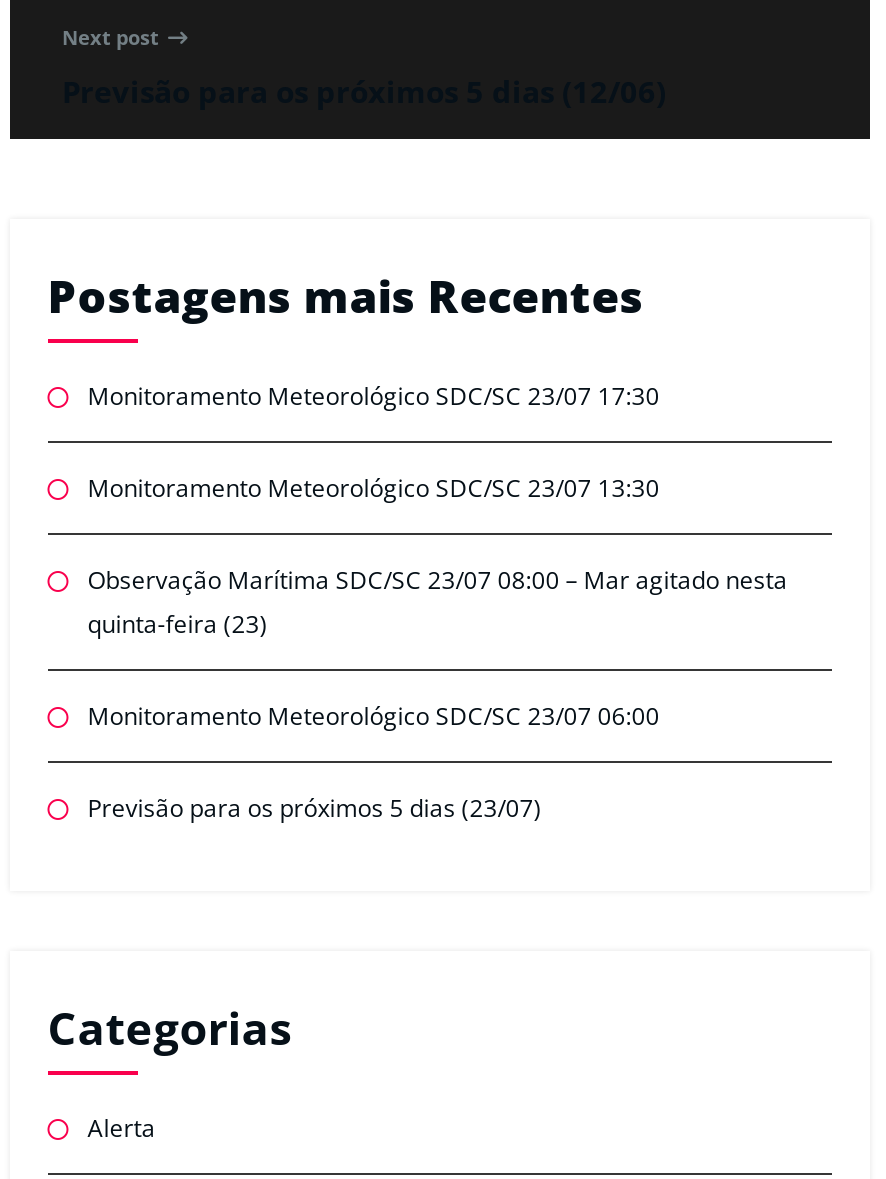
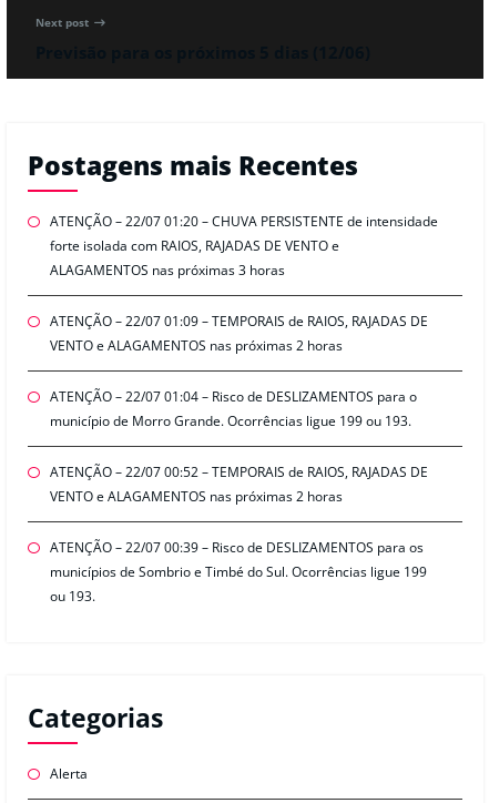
[88,378,660,412] Monitoramento Meteorológico SDC/SC 23/07 17:30 -> [50,212,438,279] ATENÇÃO – 22/07 01:20 – CHUVA PERSISTENTE de intensidade | forte isolada com RAIOS, RAJADAS DE VENTO e | ALAGAMENTOS nas próximas 3 horas
[88,470,660,504] Monitoramento Meteorológico SDC/SC 23/07 13:30 -> [50,311,428,355] ATENÇÃO – 22/07 01:09 – TEMPORAIS de RAIOS, RAJADAS DE | VENTO e ALAGAMENTOS nas próximas 2 horas
[88,562,788,640] Observação Marítima SDC/SC 23/07 08:00 – Mar agitado nesta | quinta-feira (23) -> [50,387,417,430] ATENÇÃO – 22/07 01:04 – Risco de DESLIZAMENTOS para o | município de Morro Grande. Ocorrências ligue 199 ou 193.
[88,698,660,732] Monitoramento Meteorológico SDC/SC 23/07 06:00 -> [50,462,428,505] ATENÇÃO – 22/07 00:52 – TEMPORAIS de RAIOS, RAJADAS DE | VENTO e ALAGAMENTOS nas próximas 2 horas
[88,790,542,824] Previsão para os próximos 5 dias (23/07) -> [50,538,427,605] ATENÇÃO – 22/07 00:39 – Risco de DESLIZAMENTOS para os | municípios de Sombrio e Timbé do Sul. Ocorrências ligue 199 | ou 193.

